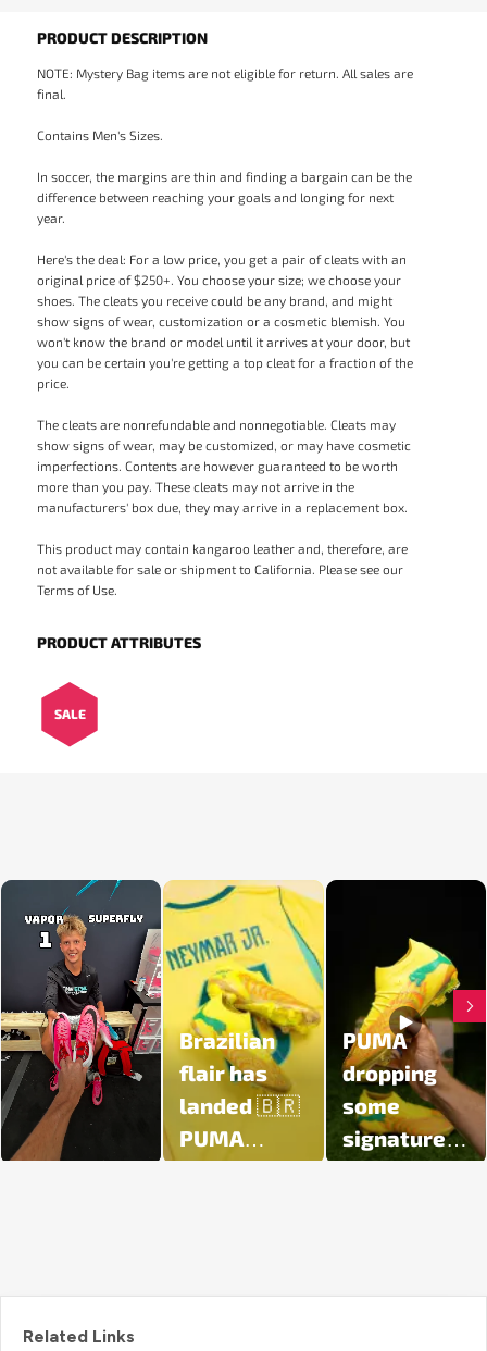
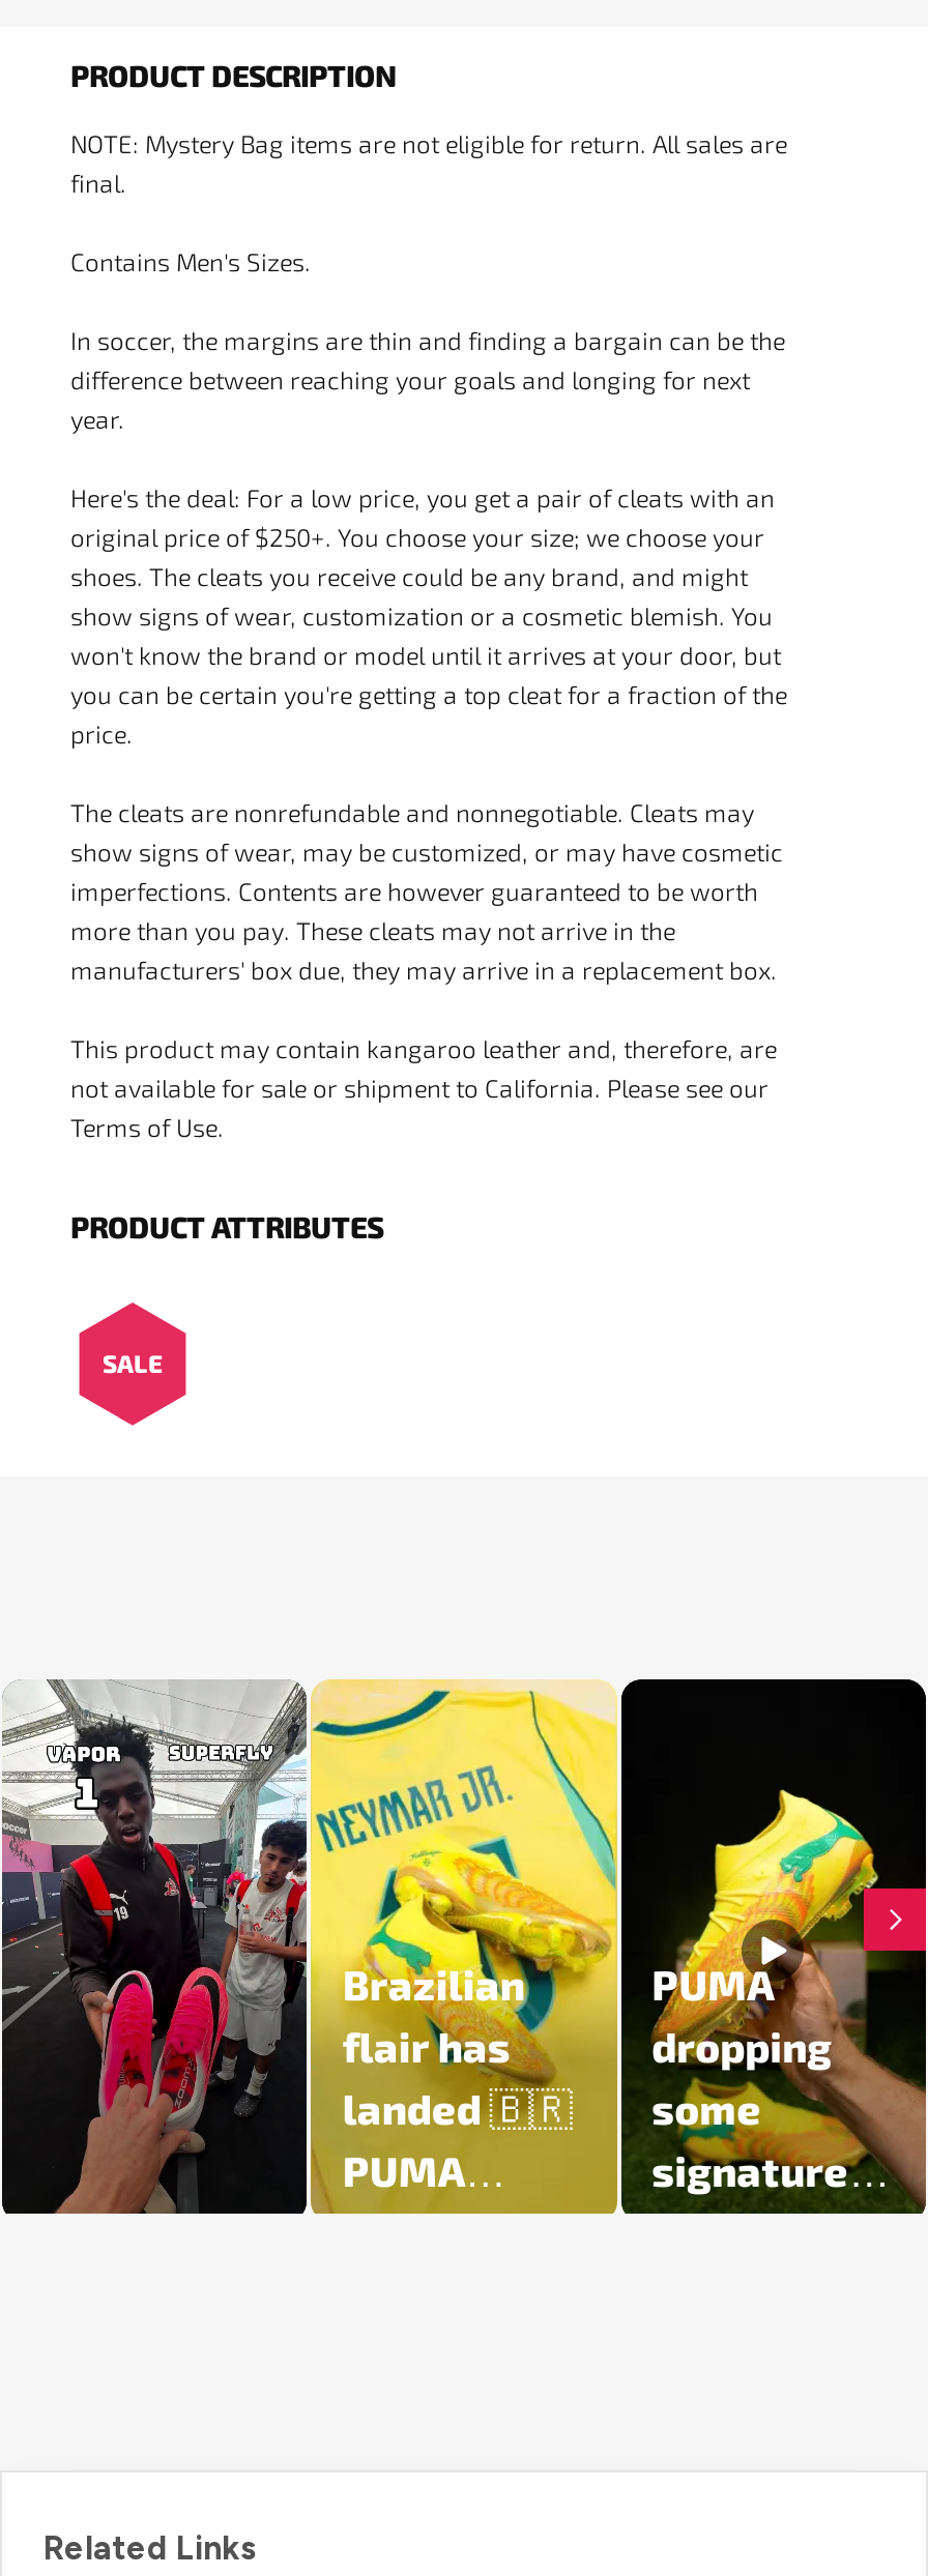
[3,897,162,1162] [image] -> [6,1713,309,2216] [image]

